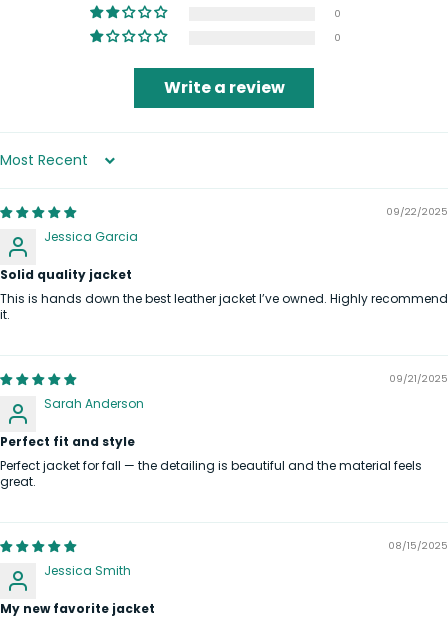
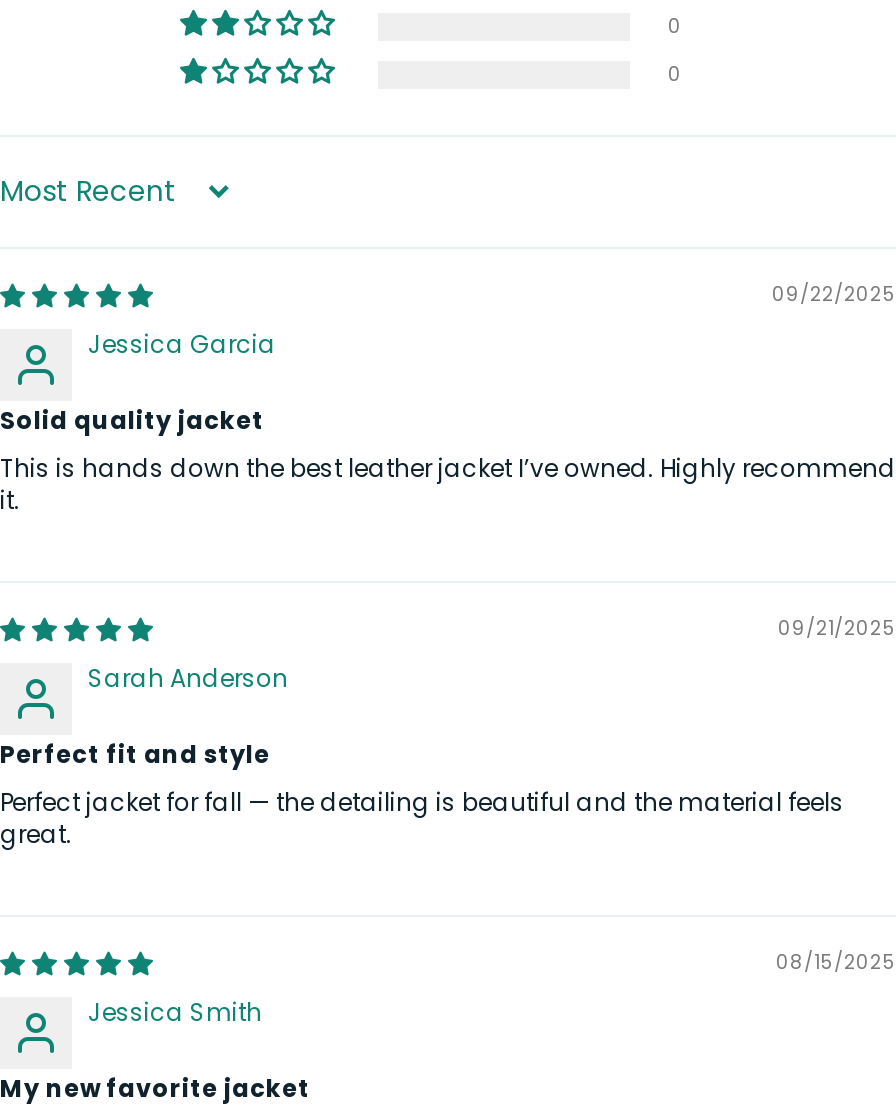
[163,76,284,99] Write a review -> none

